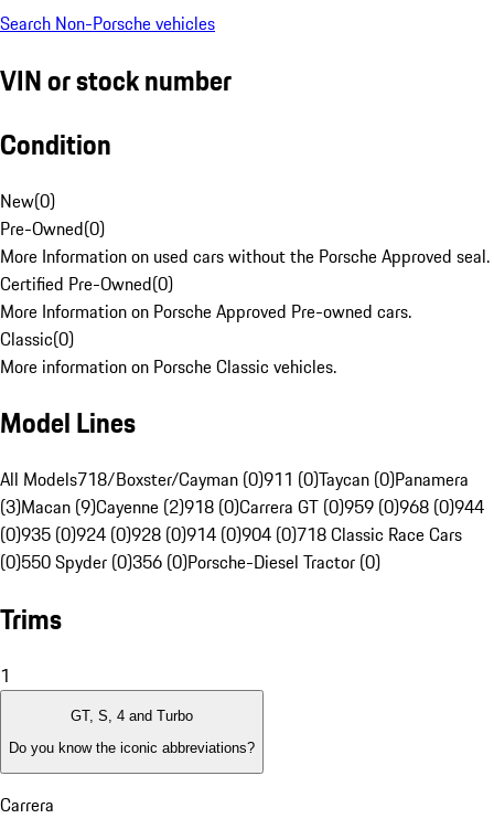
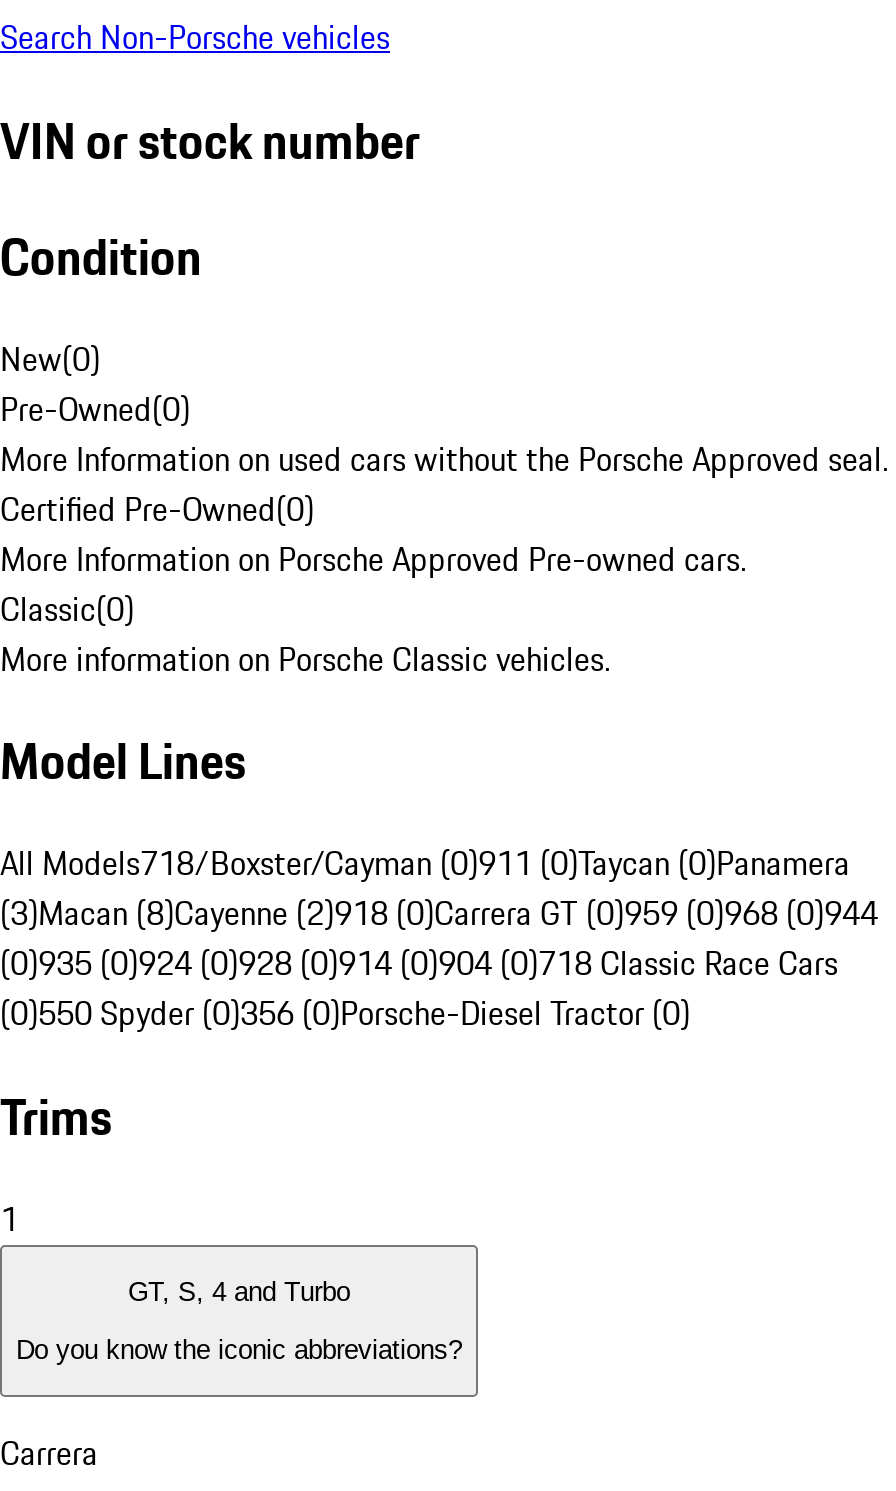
[0,494,484,520] (3)Macan (9)Cayenne (2)918 (0)Carrera GT (0)959 (0)968 (0)944 -> [0,890,878,938] (3)Macan (8)Cayenne (2)918 (0)Carrera GT (0)959 (0)968 (0)944

